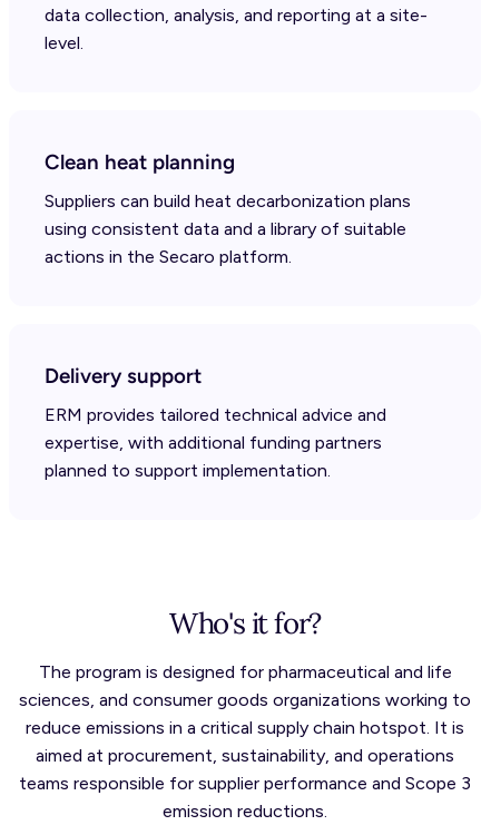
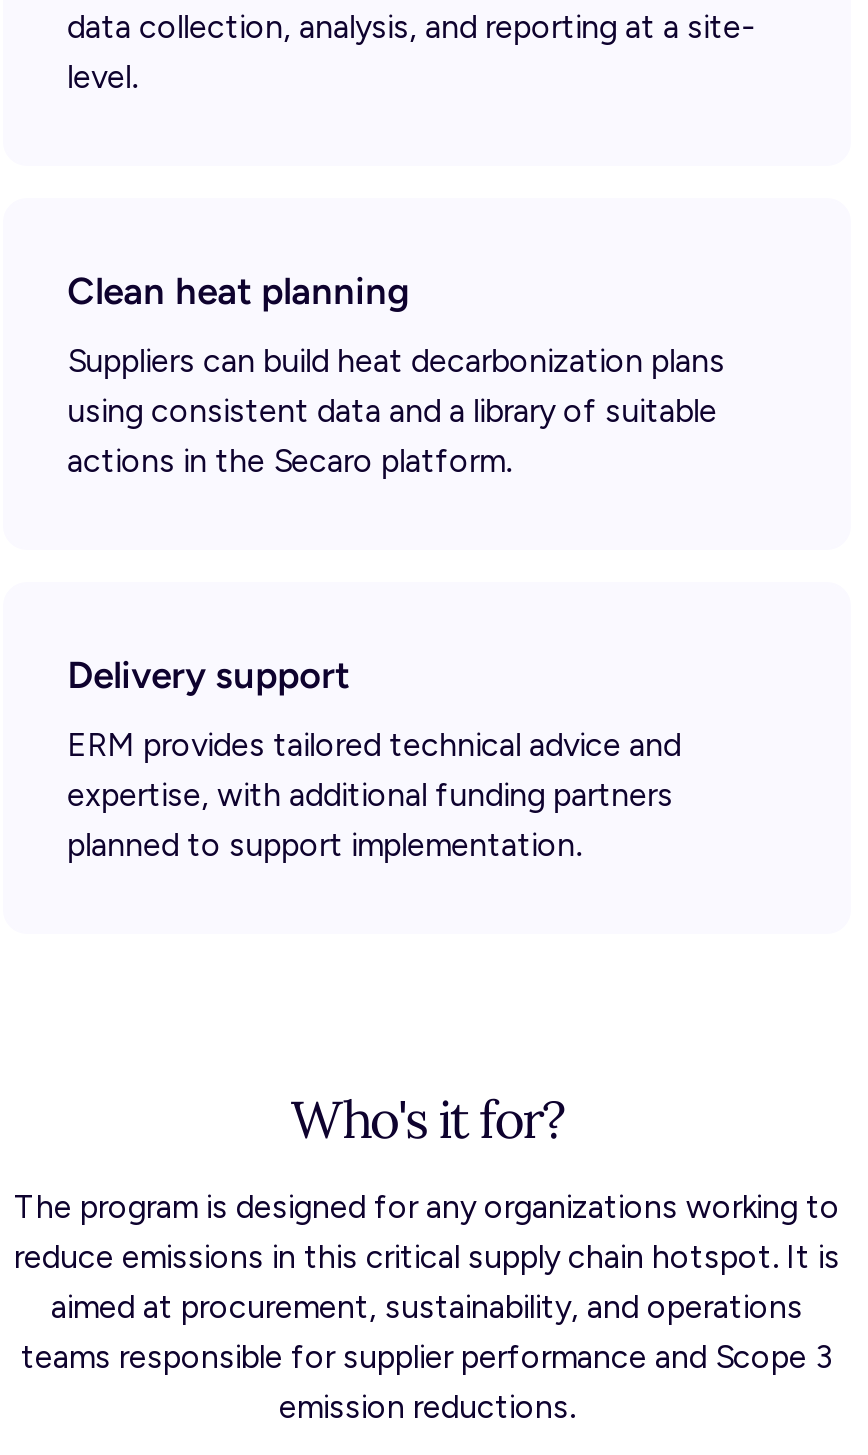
[19,661,471,738] The program is designed for pharmaceutical and life | sciences, and consumer goods organizations working to | reduce emissions in a critical supply chain hotspot. It is -> [14,1187,840,1275] The program is designed for any organizations working to | reduce emissions in this critical supply chain hotspot. It is

